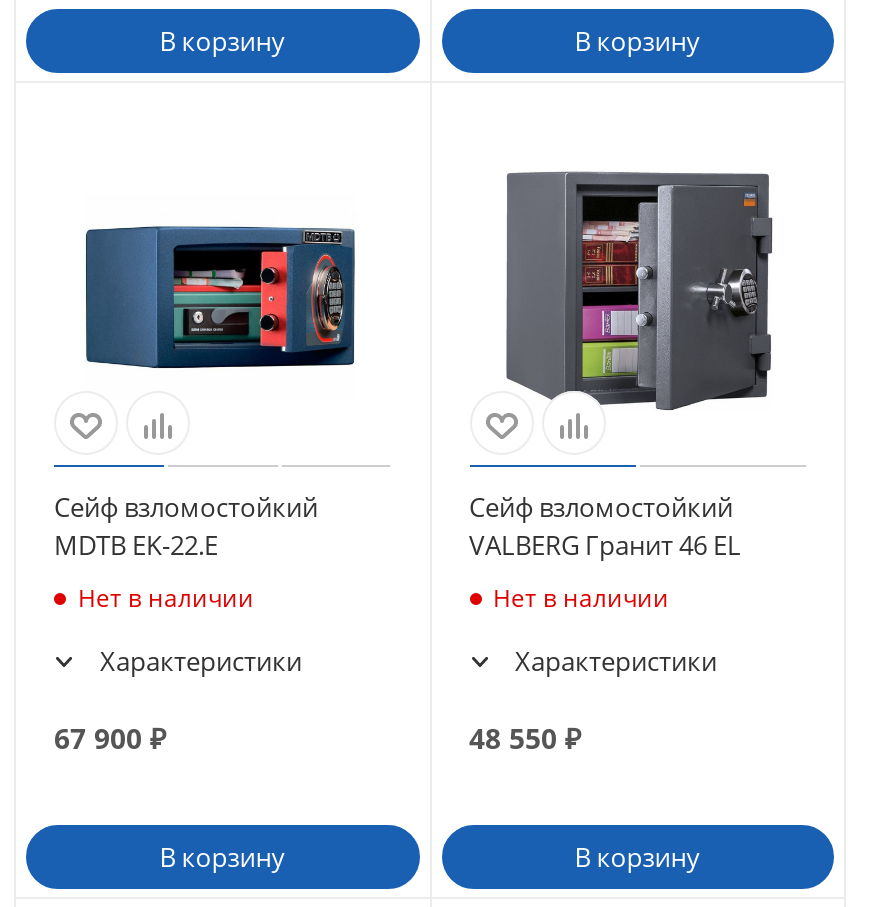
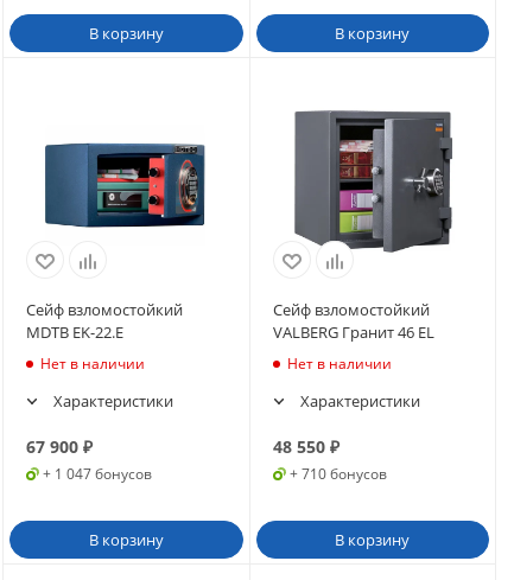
none -> [43,464,152,485] + 1 047 бонусов
none -> [289,464,386,485] + 710 бонусов

